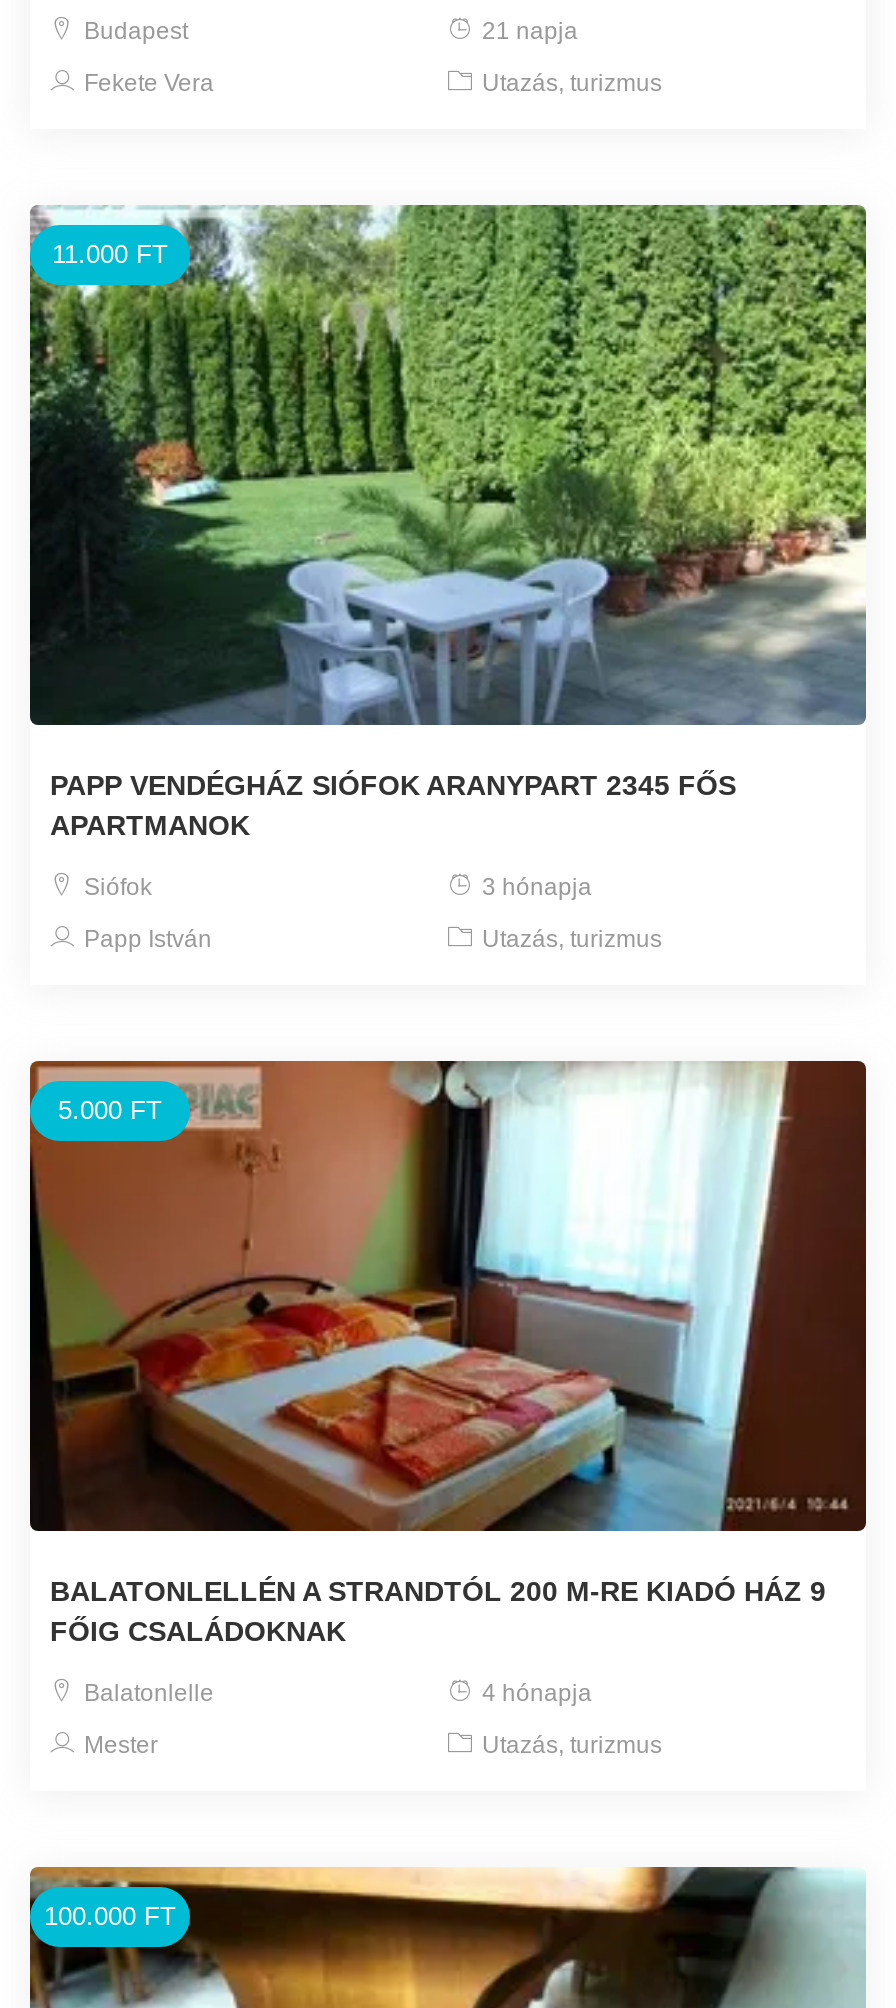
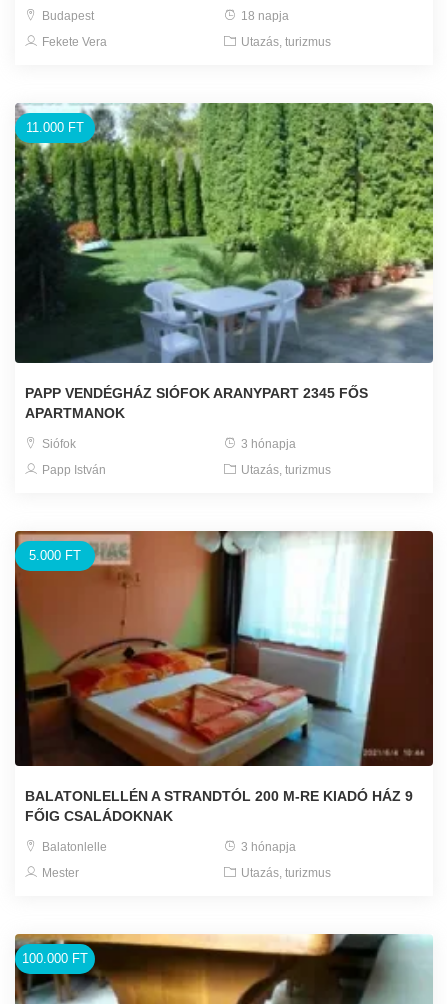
[476,17,578,45] 21 napja -> [238,9,289,23] 18 napja
[476,1680,592,1708] 4 hónapja -> [238,840,296,854] 3 hónapja

